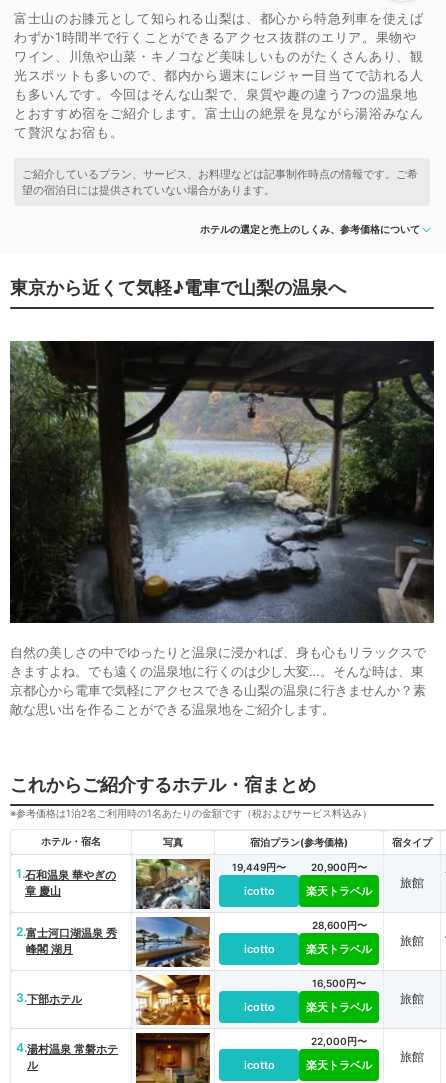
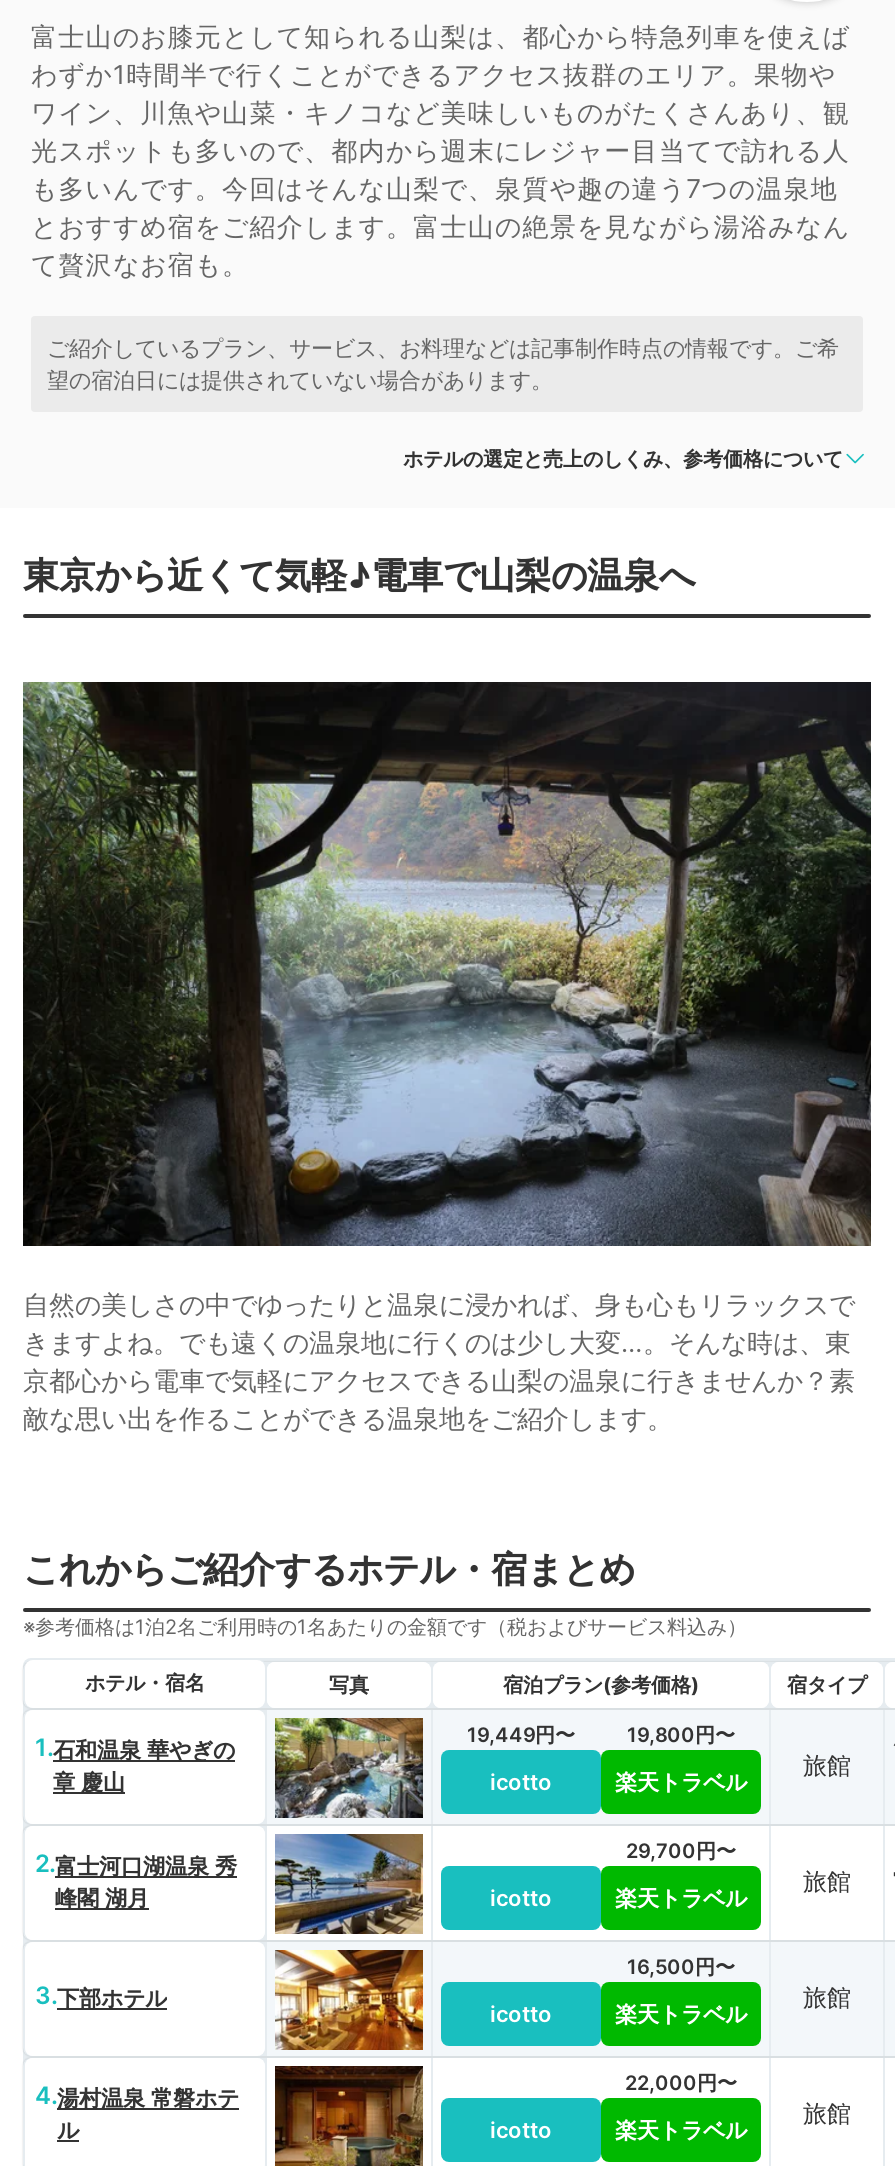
[311,861,367,873] 20,900円〜 -> [627,1722,735,1746] 19,800円〜
[311,919,366,931] 28,600円〜 -> [626,1838,736,1862] 29,700円〜

